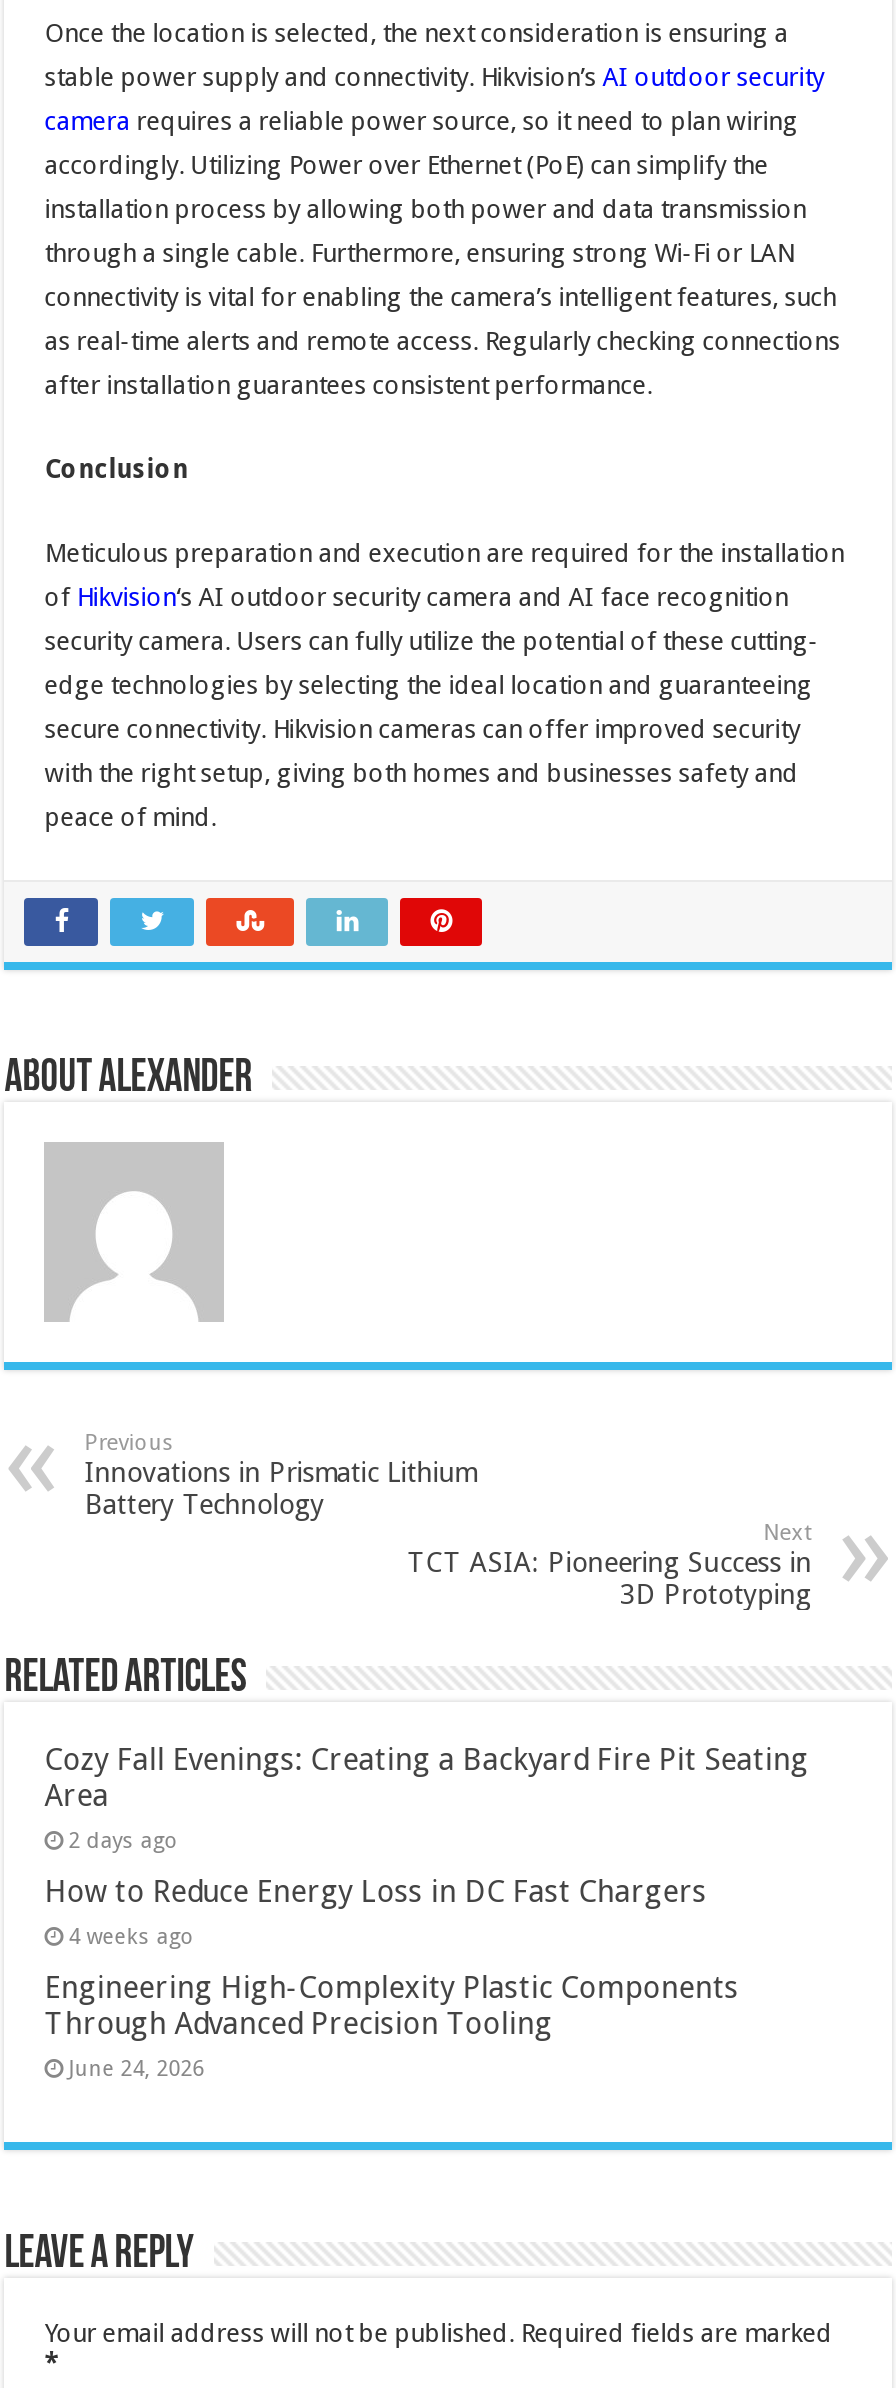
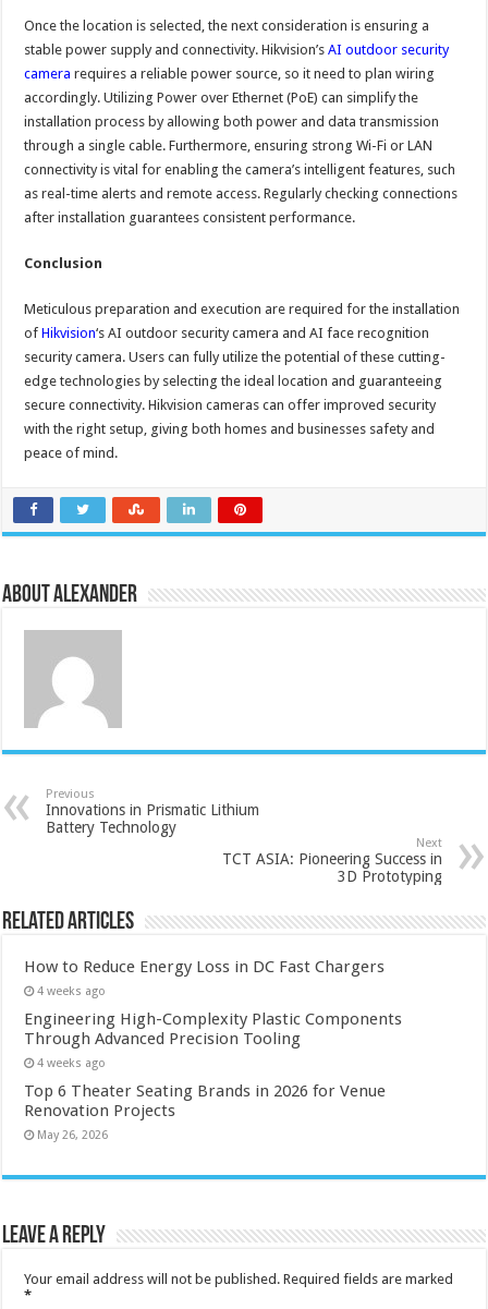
[44,1741,808,1853] Cozy Fall Evenings: Creating a Backyard Fire Pit Seating | Area | 2 days ago -> none
moved [44,1873,738,2041] -> [24,956,402,1048]: How to Reduce Energy Loss in DC Fast Chargers | 4 weeks ago | Engineering High-Complexity Plastic Components | Through Advanced Precision Tooling
[68,2055,204,2081] June 24, 2026 -> [24,1056,386,1142] 4 weeks ago | Top 6 Theater Seating Brands in 2026 for Venue | Renovation Projects | May 26, 2026

